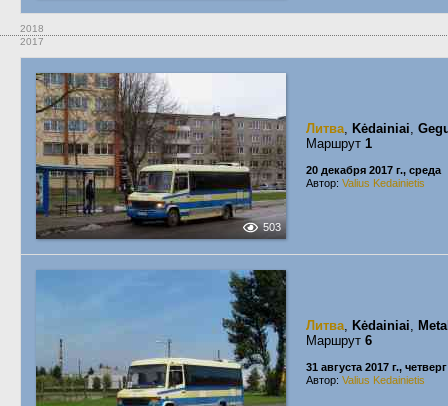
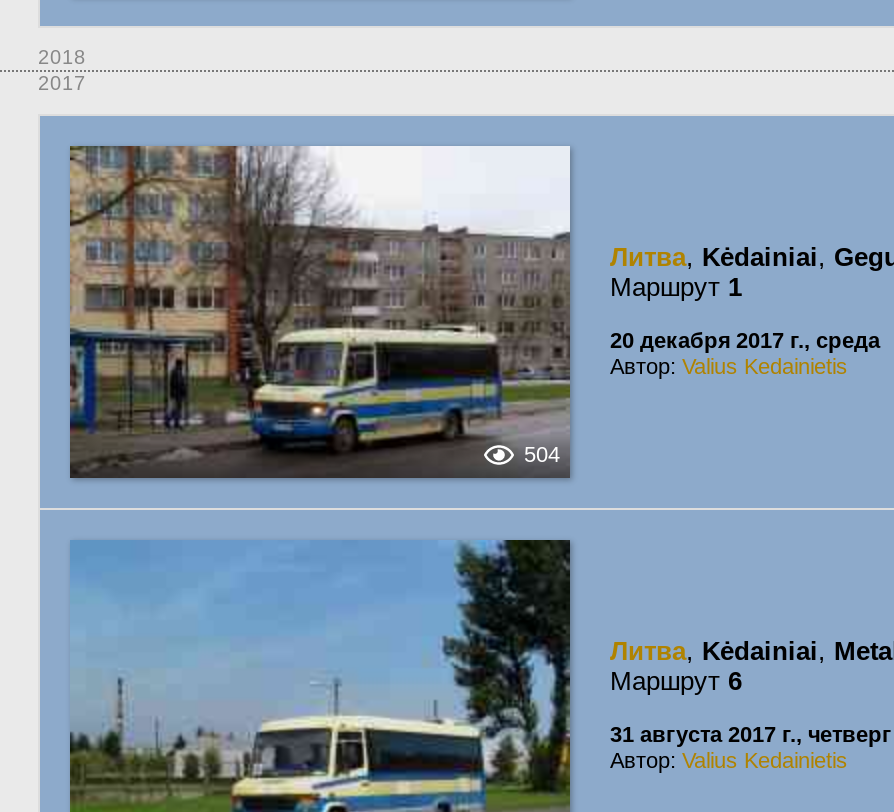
[263,221,281,233] 503 -> [524,442,560,466] 504

